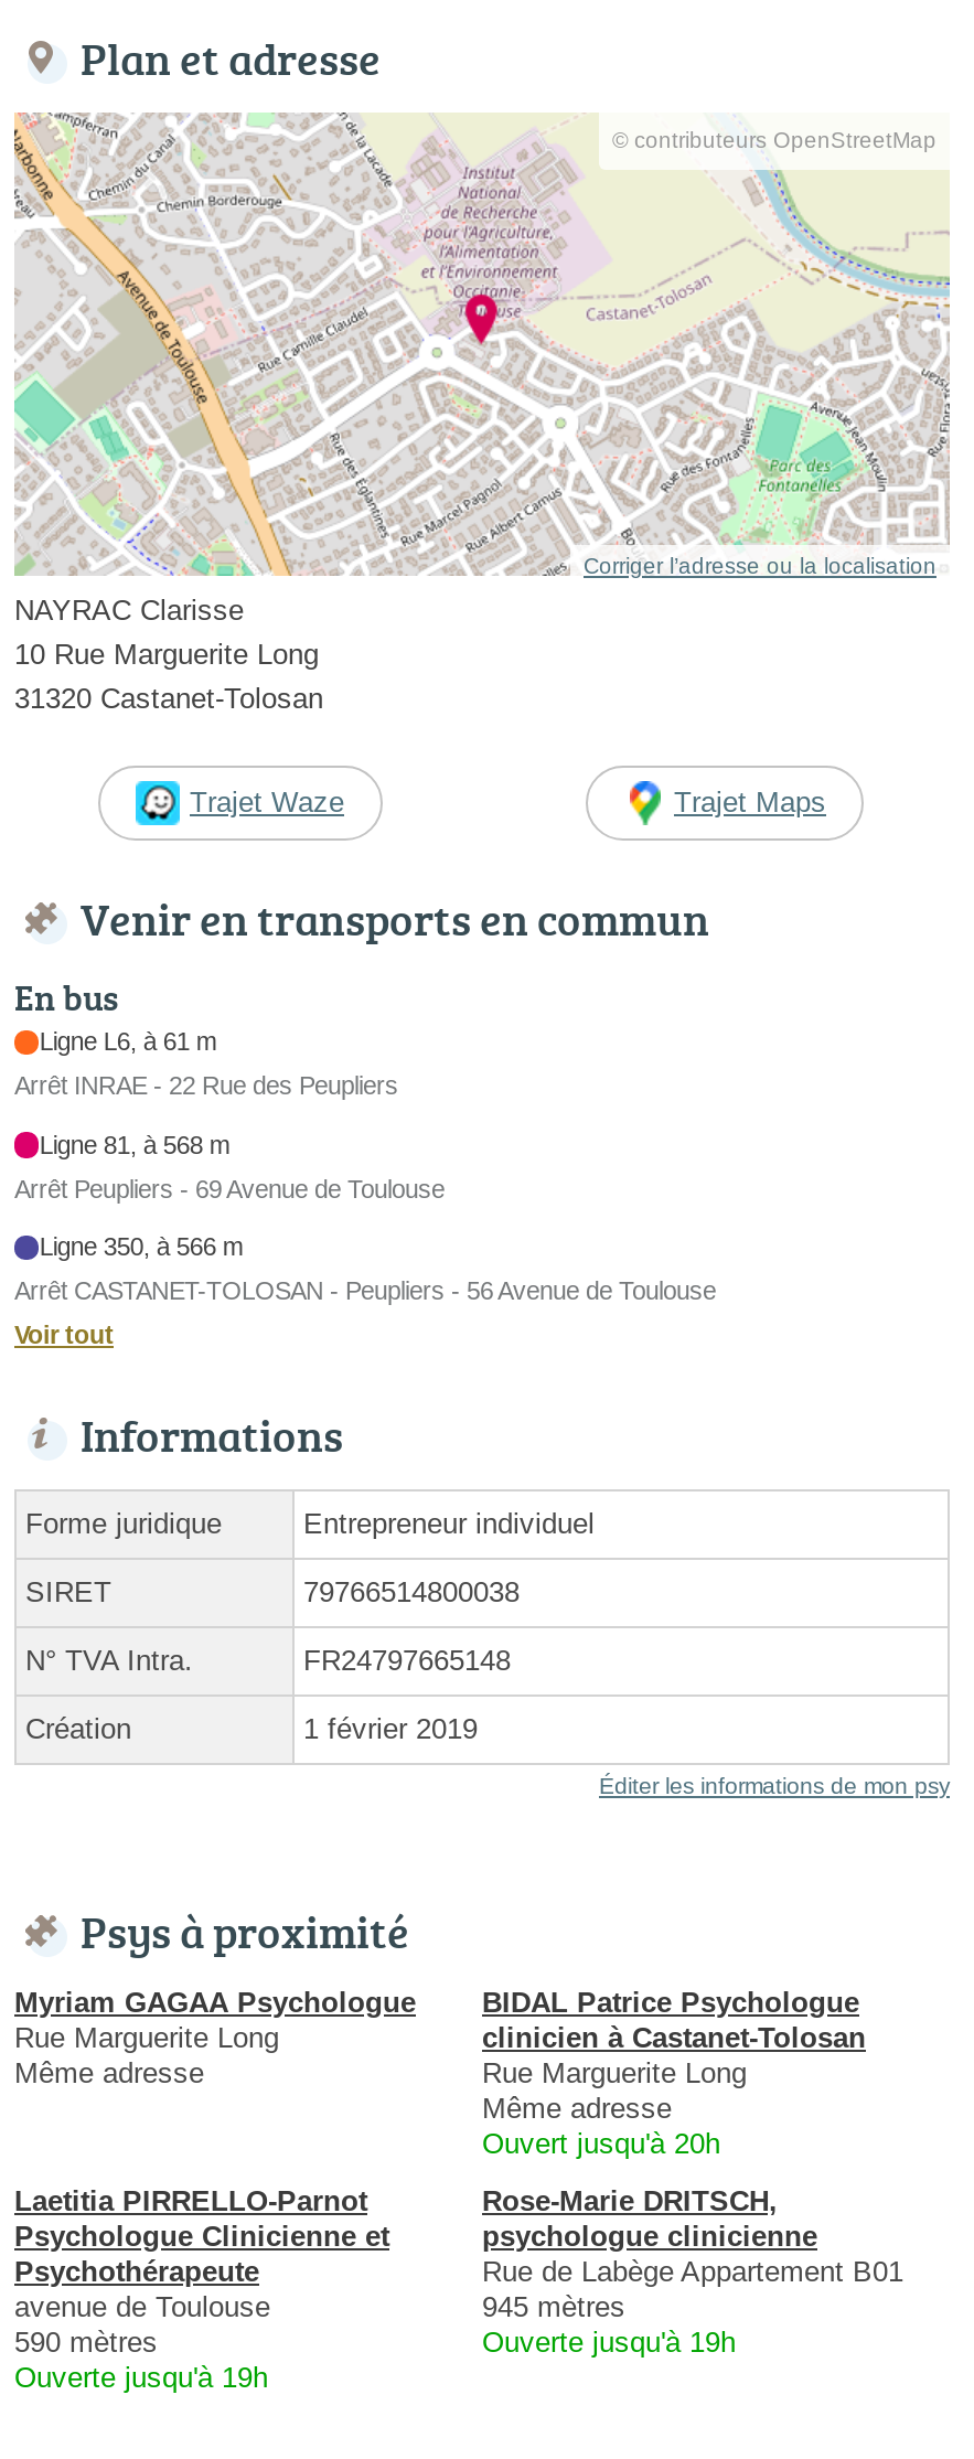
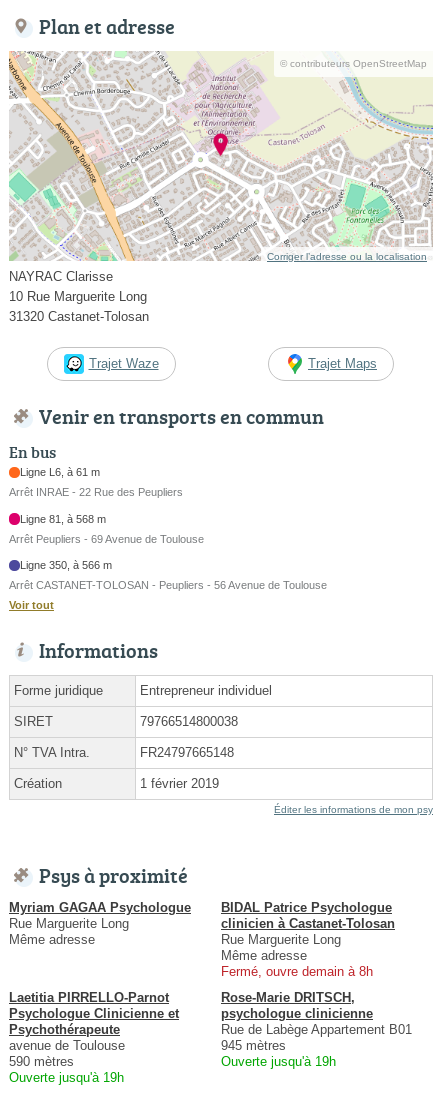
[482,2128,720,2161] Ouvert jusqu'à 20h -> [221,964,373,979] Fermé, ouvre demain à 8h

